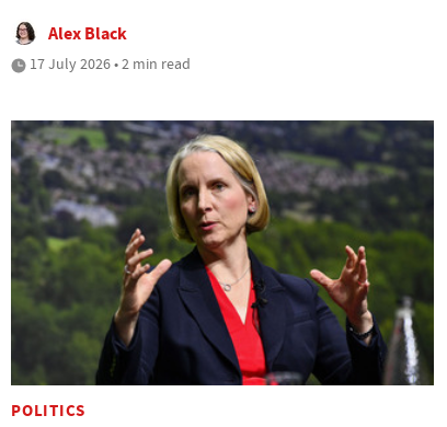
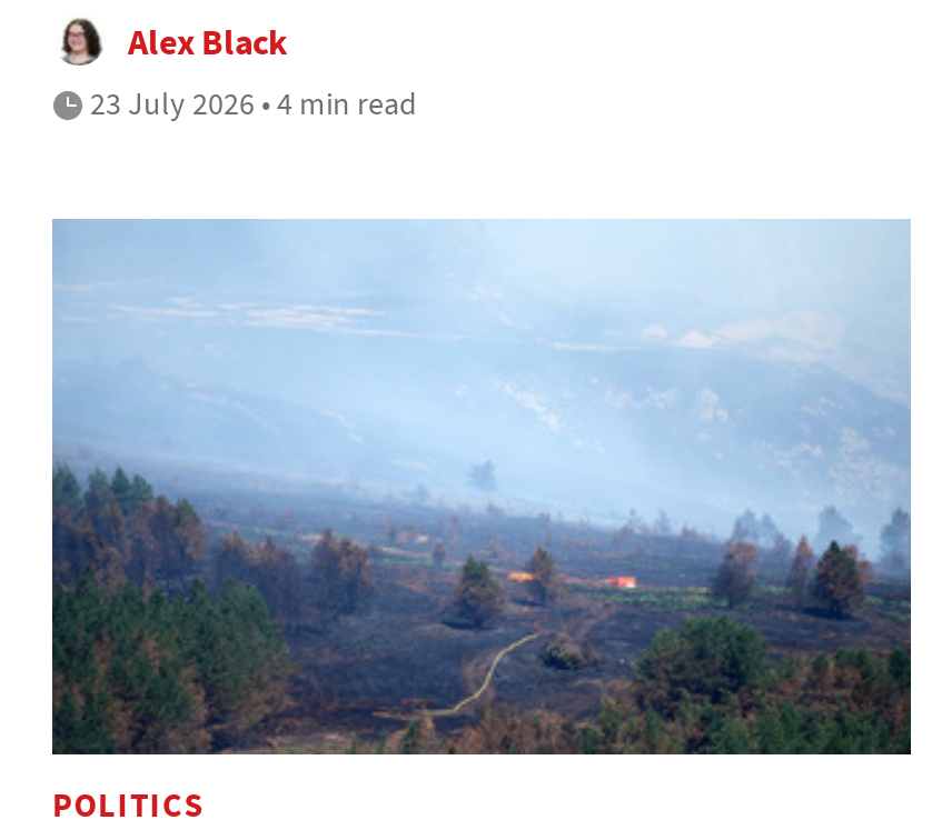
[26,54,191,74] 17 July 2026 • 2 min read -> [83,83,417,123] 23 July 2026 • 4 min read
[10,119,435,386] [image] -> [50,218,913,758] [image]

